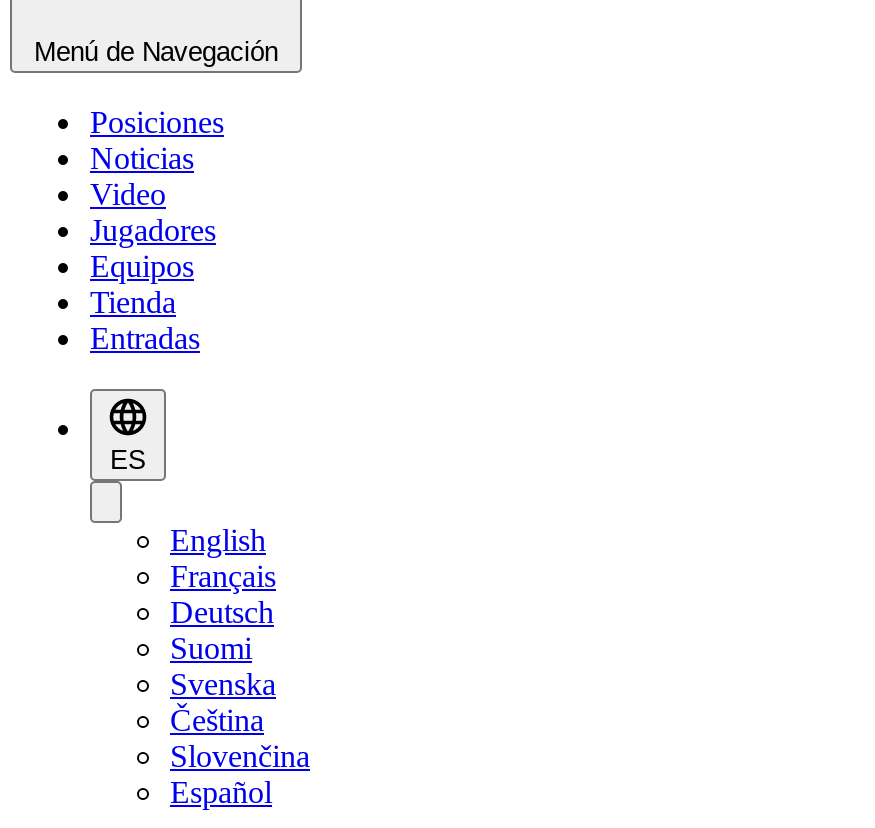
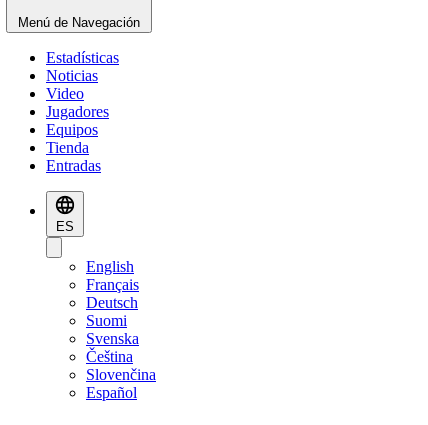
[90,105,224,139] Posiciones -> [46,49,119,66] Estadísticas

